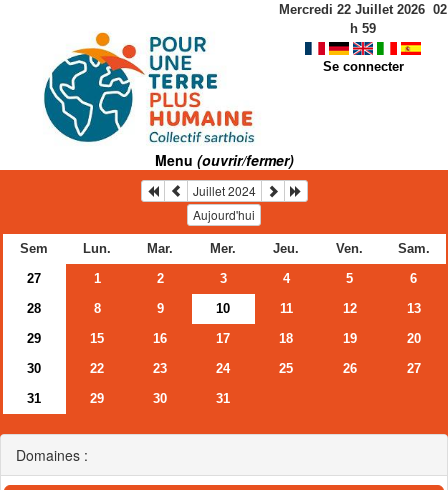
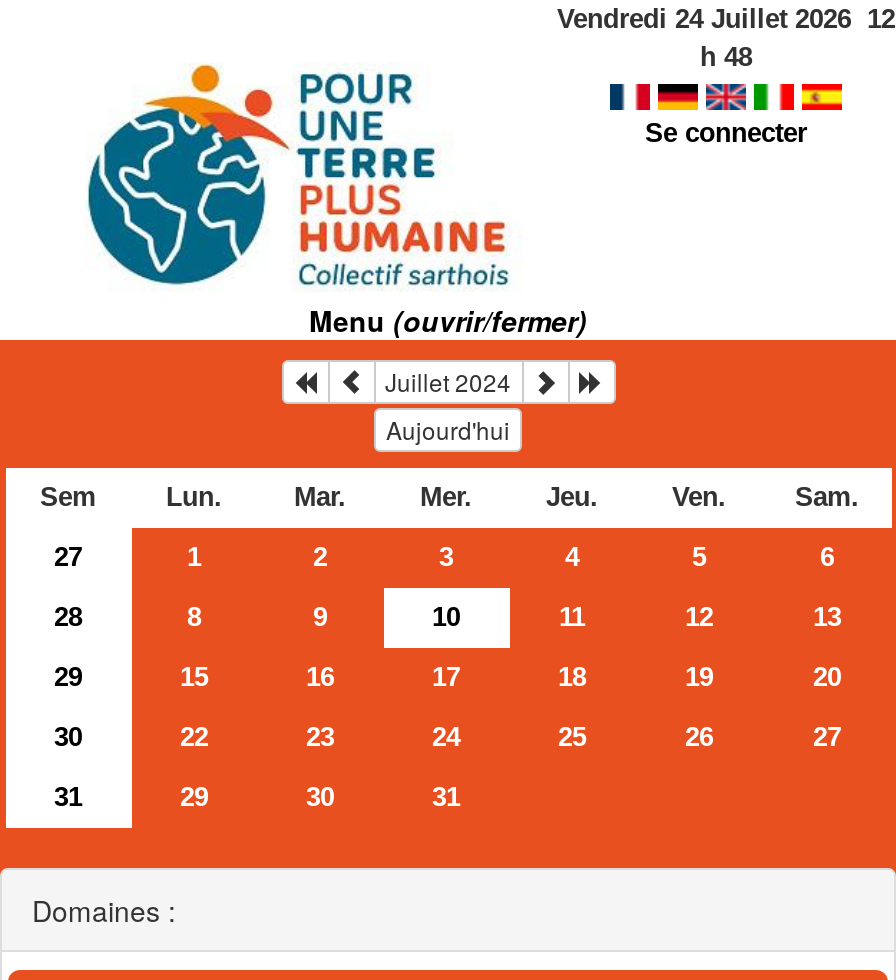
[279,2,447,17] Mercredi 22 Juillet 2026 02 -> [557,4,895,34] Vendredi 24 Juillet 2026 12
[350,21,376,36] h 59 -> [700,42,752,72] h 48

